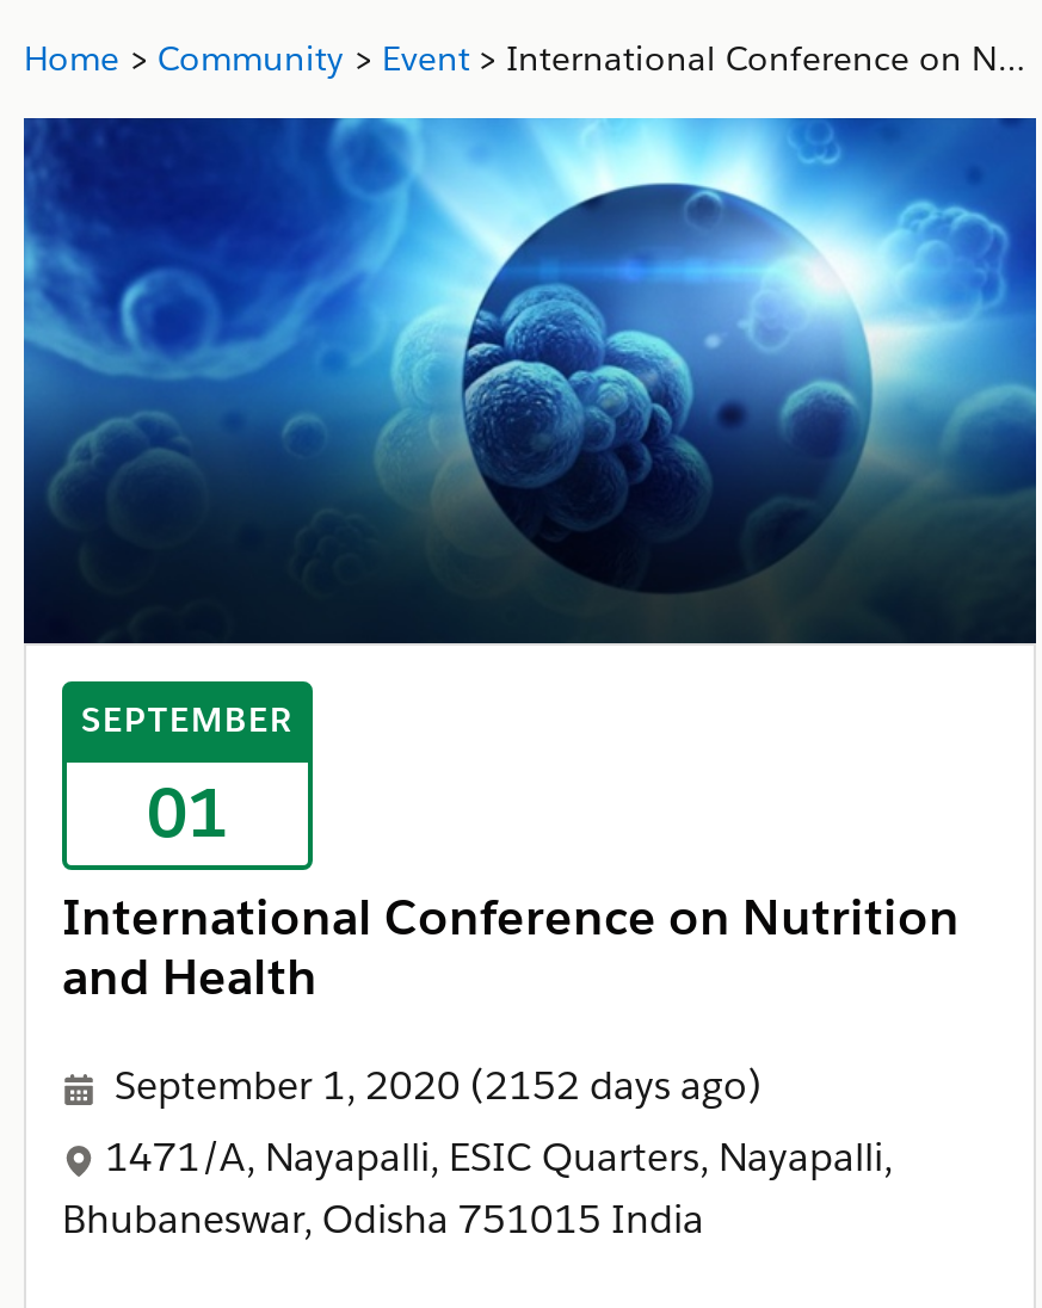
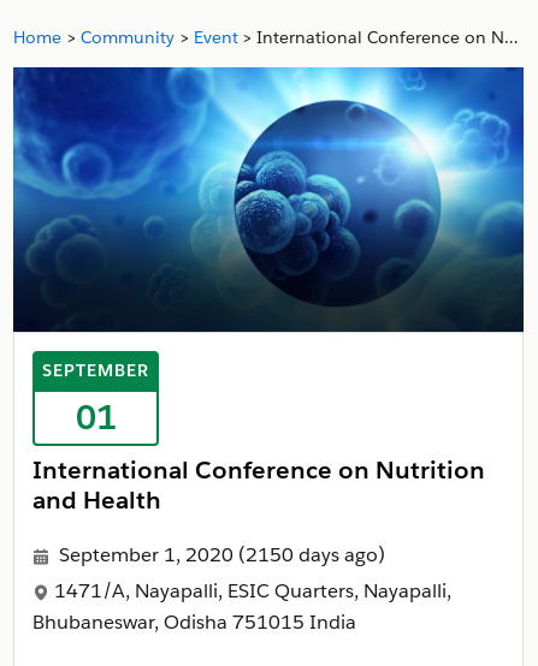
[105,1061,762,1112] September 1, 2020 (2152 days ago) -> [54,542,385,568] September 1, 2020 (2150 days ago)

